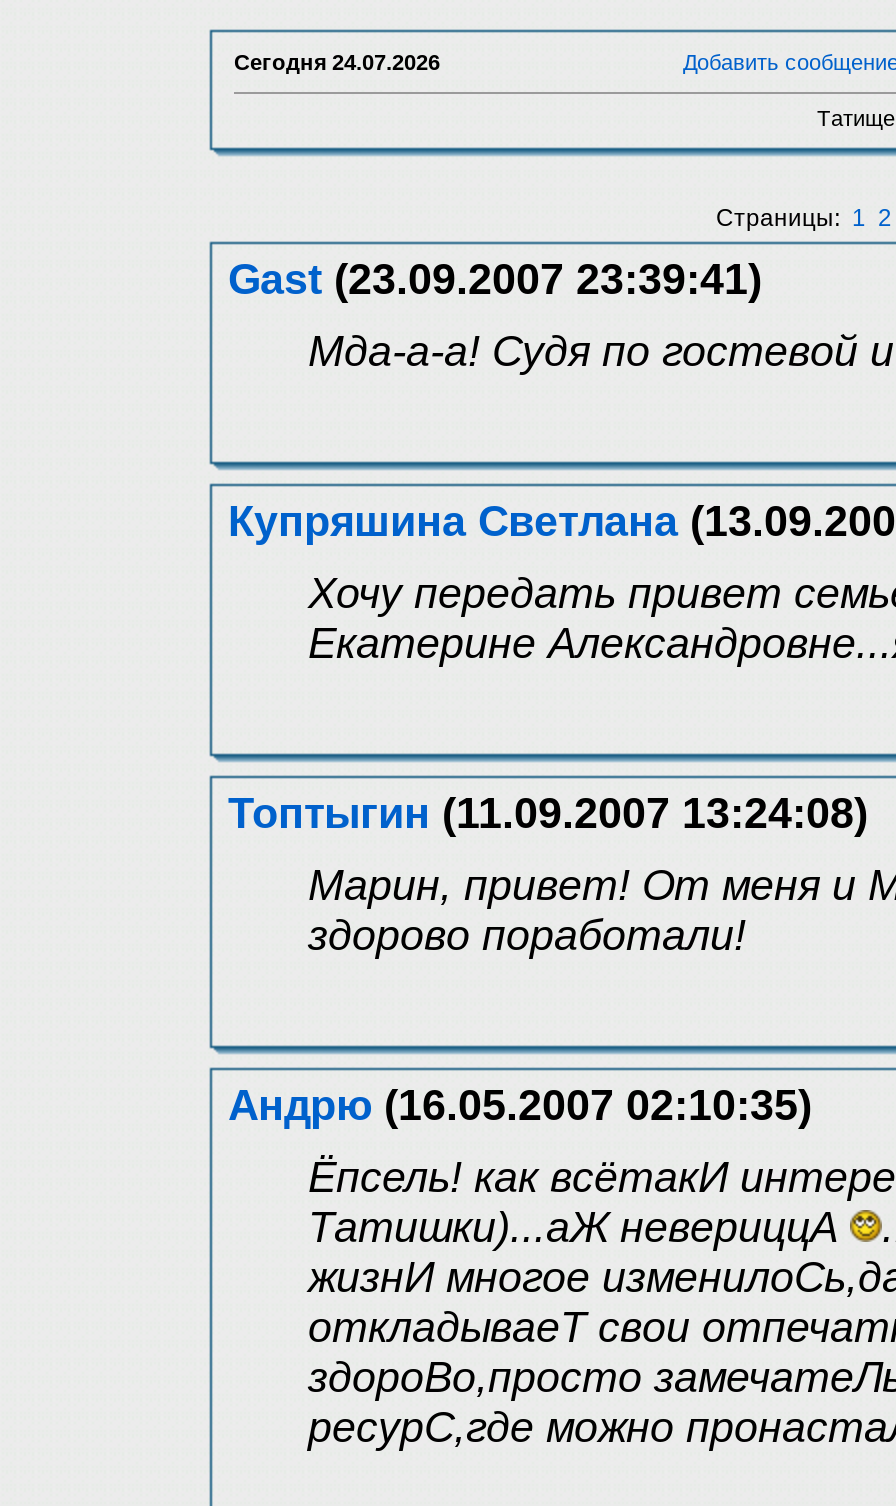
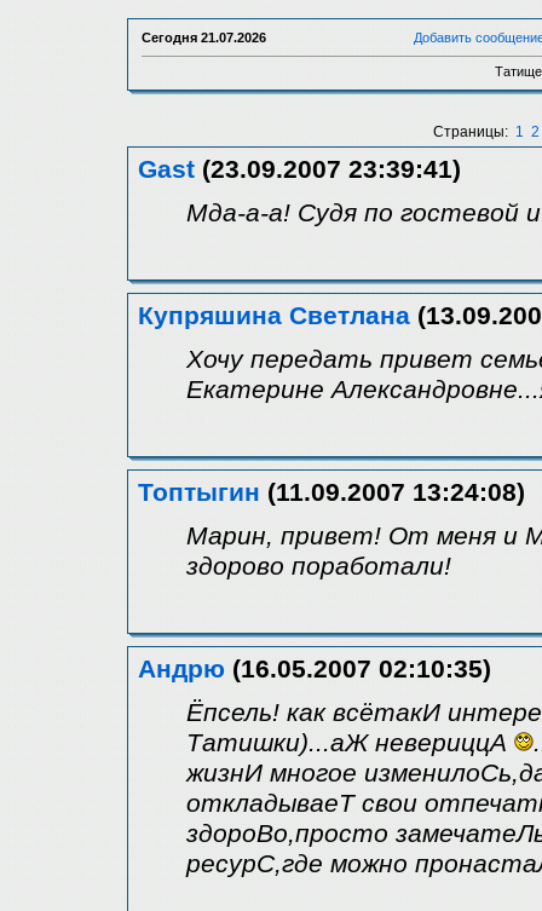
[234,49,440,73] Сегодня 24.07.2026 -> [142,30,266,44] Сегодня 21.07.2026

